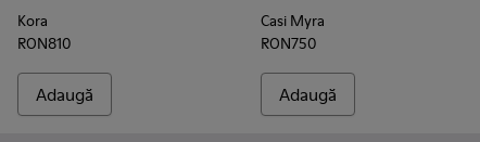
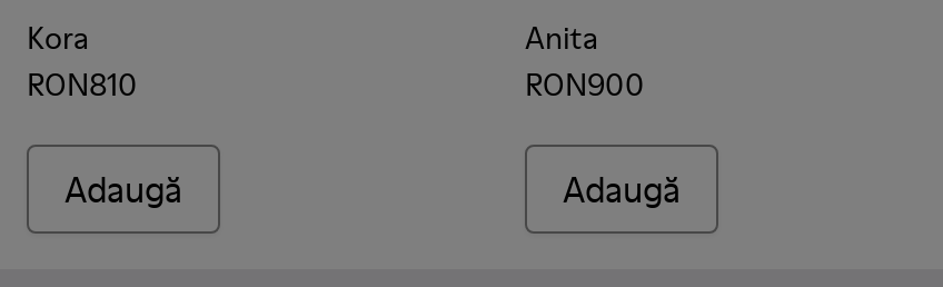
[261,10,325,54] Casi Myra | RON750 -> [525,16,645,107] Anita | RON900

